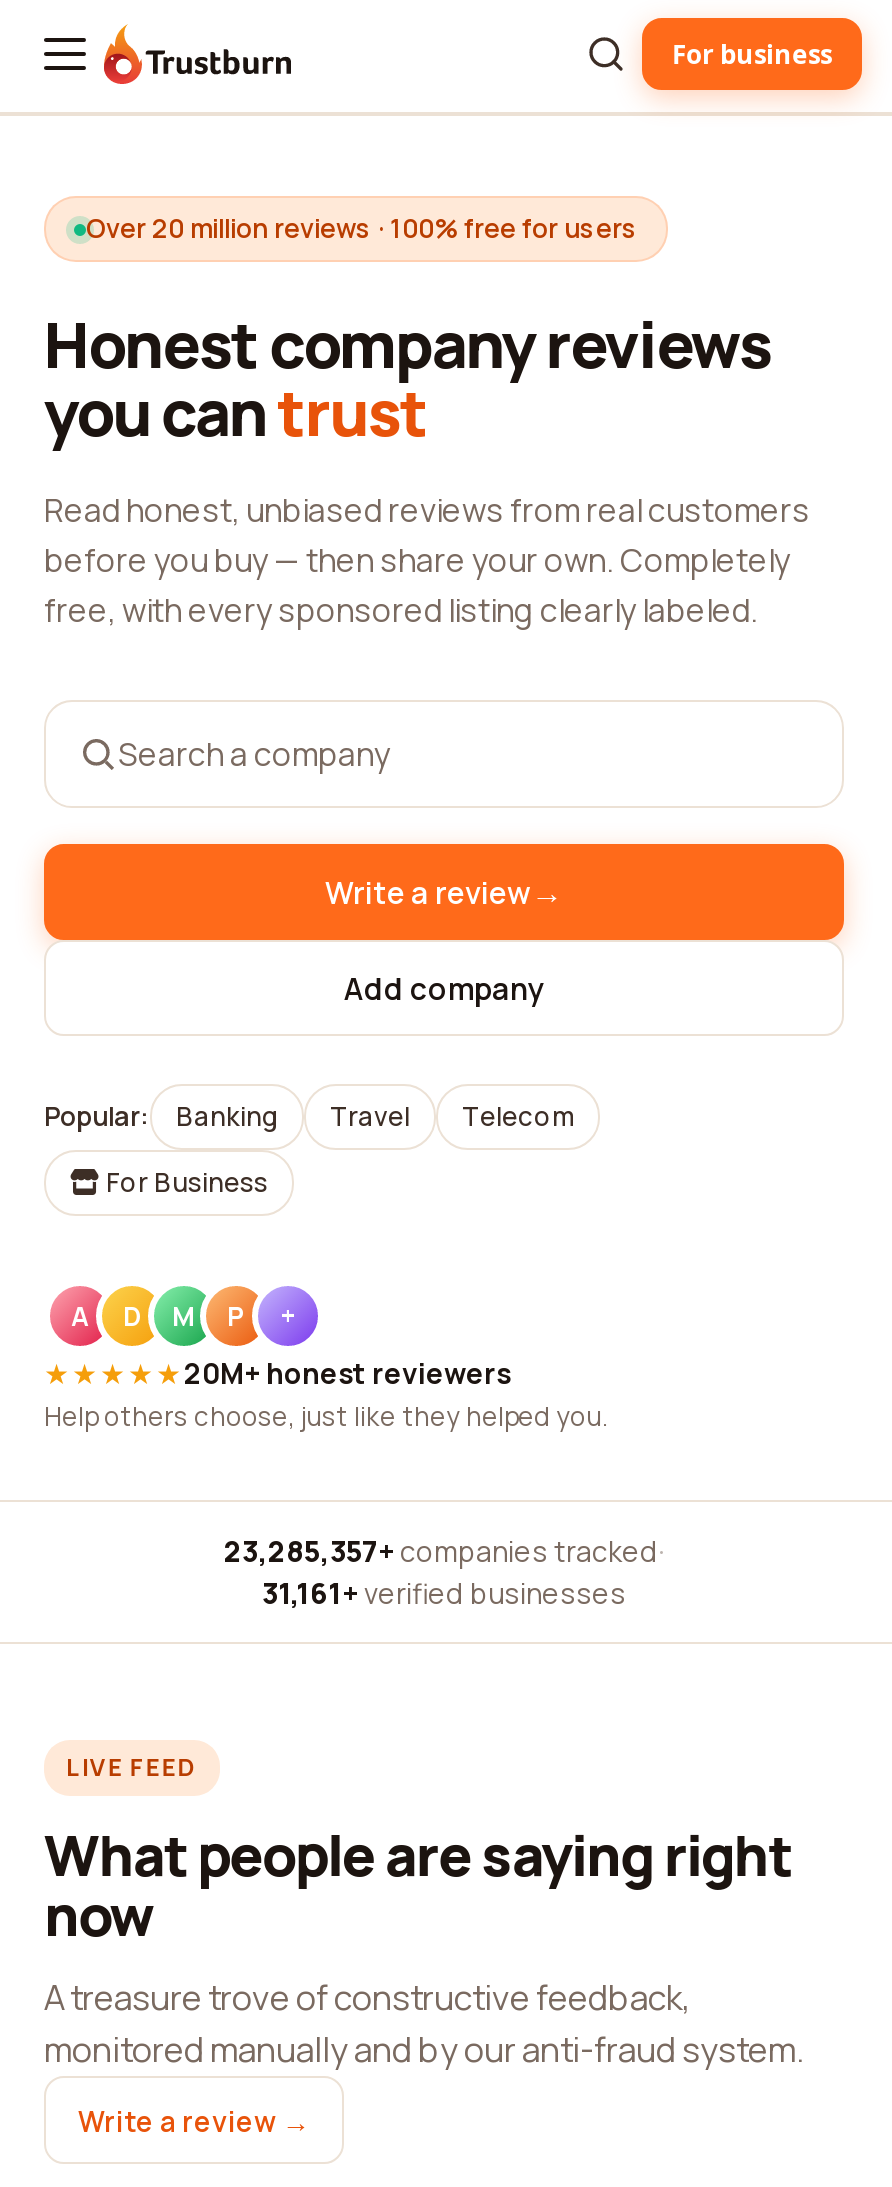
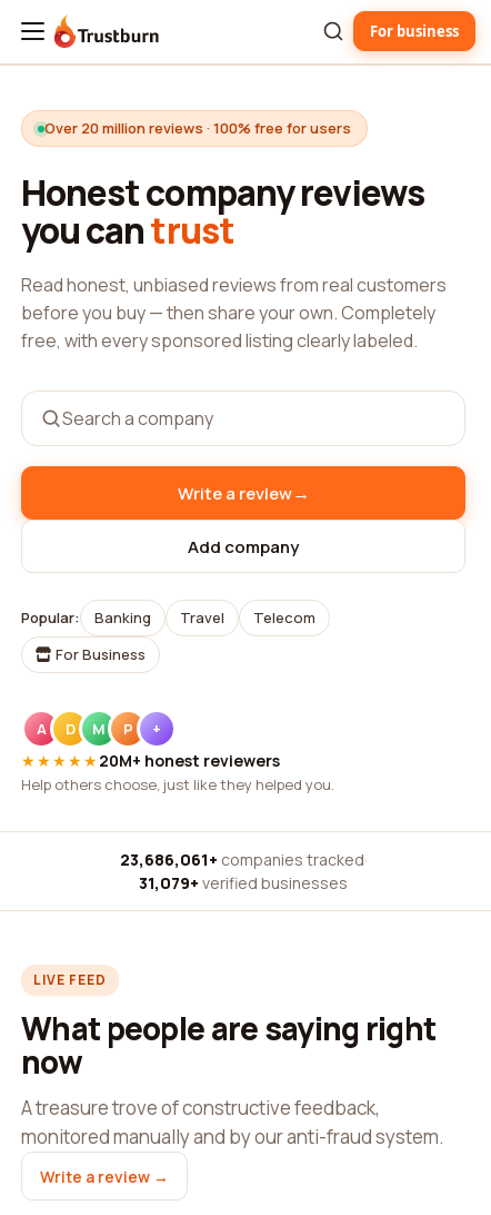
[224,1532,664,1570] 23,285,357+ companies tracked · -> [119,849,367,870] 23,686,061+ companies tracked ·
[262,1574,626,1612] 31,161+ verified businesses -> [139,872,348,893] 31,079+ verified businesses

